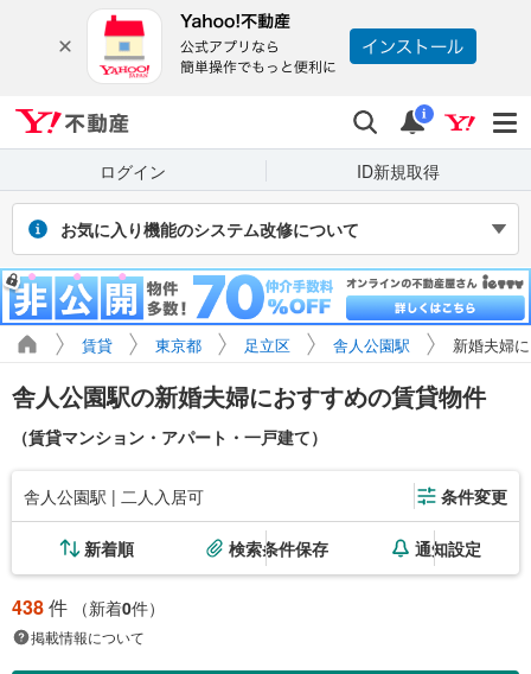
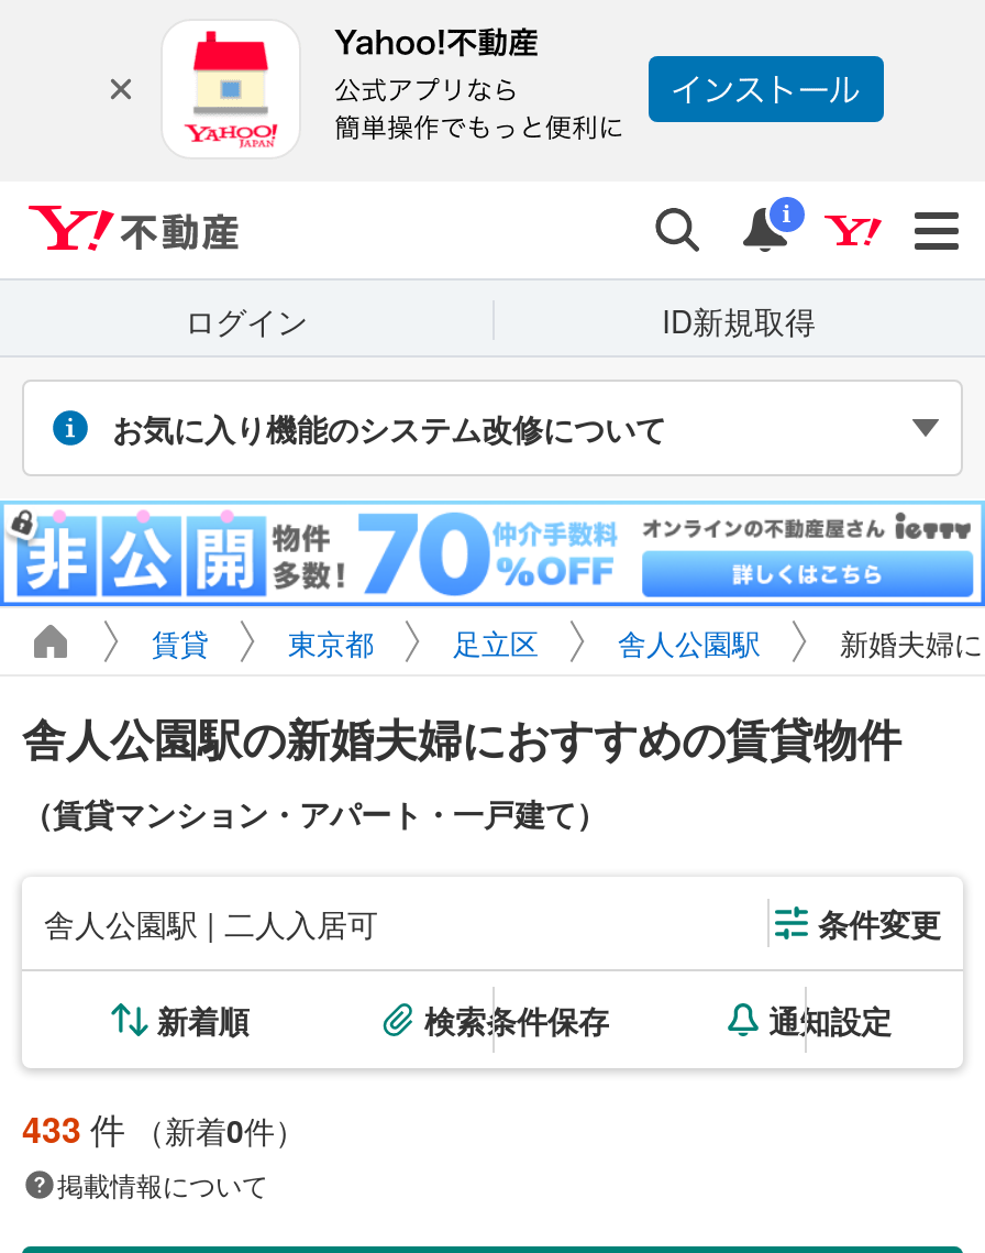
[12,593,165,620] 438件 （新着0件） -> [22,1103,306,1154] 433件 （新着0件）

